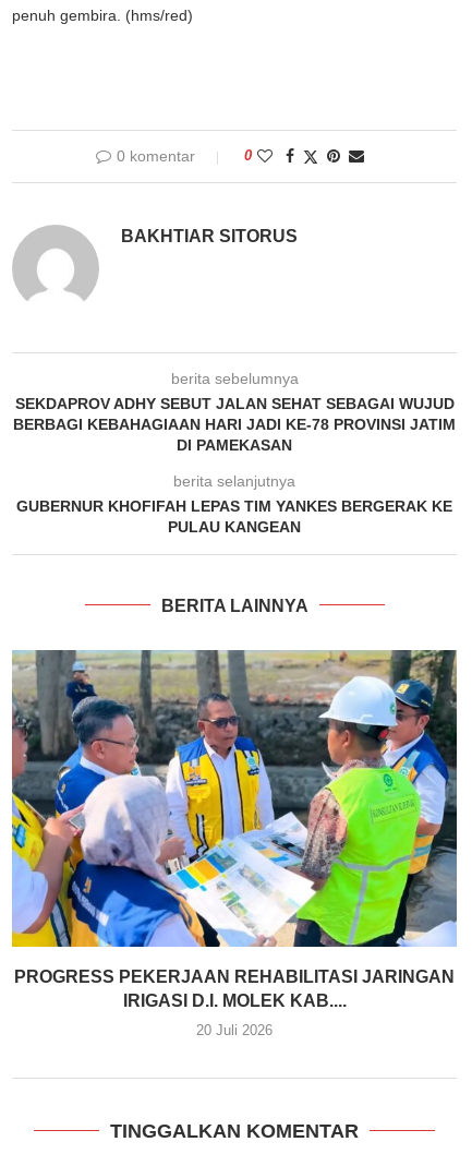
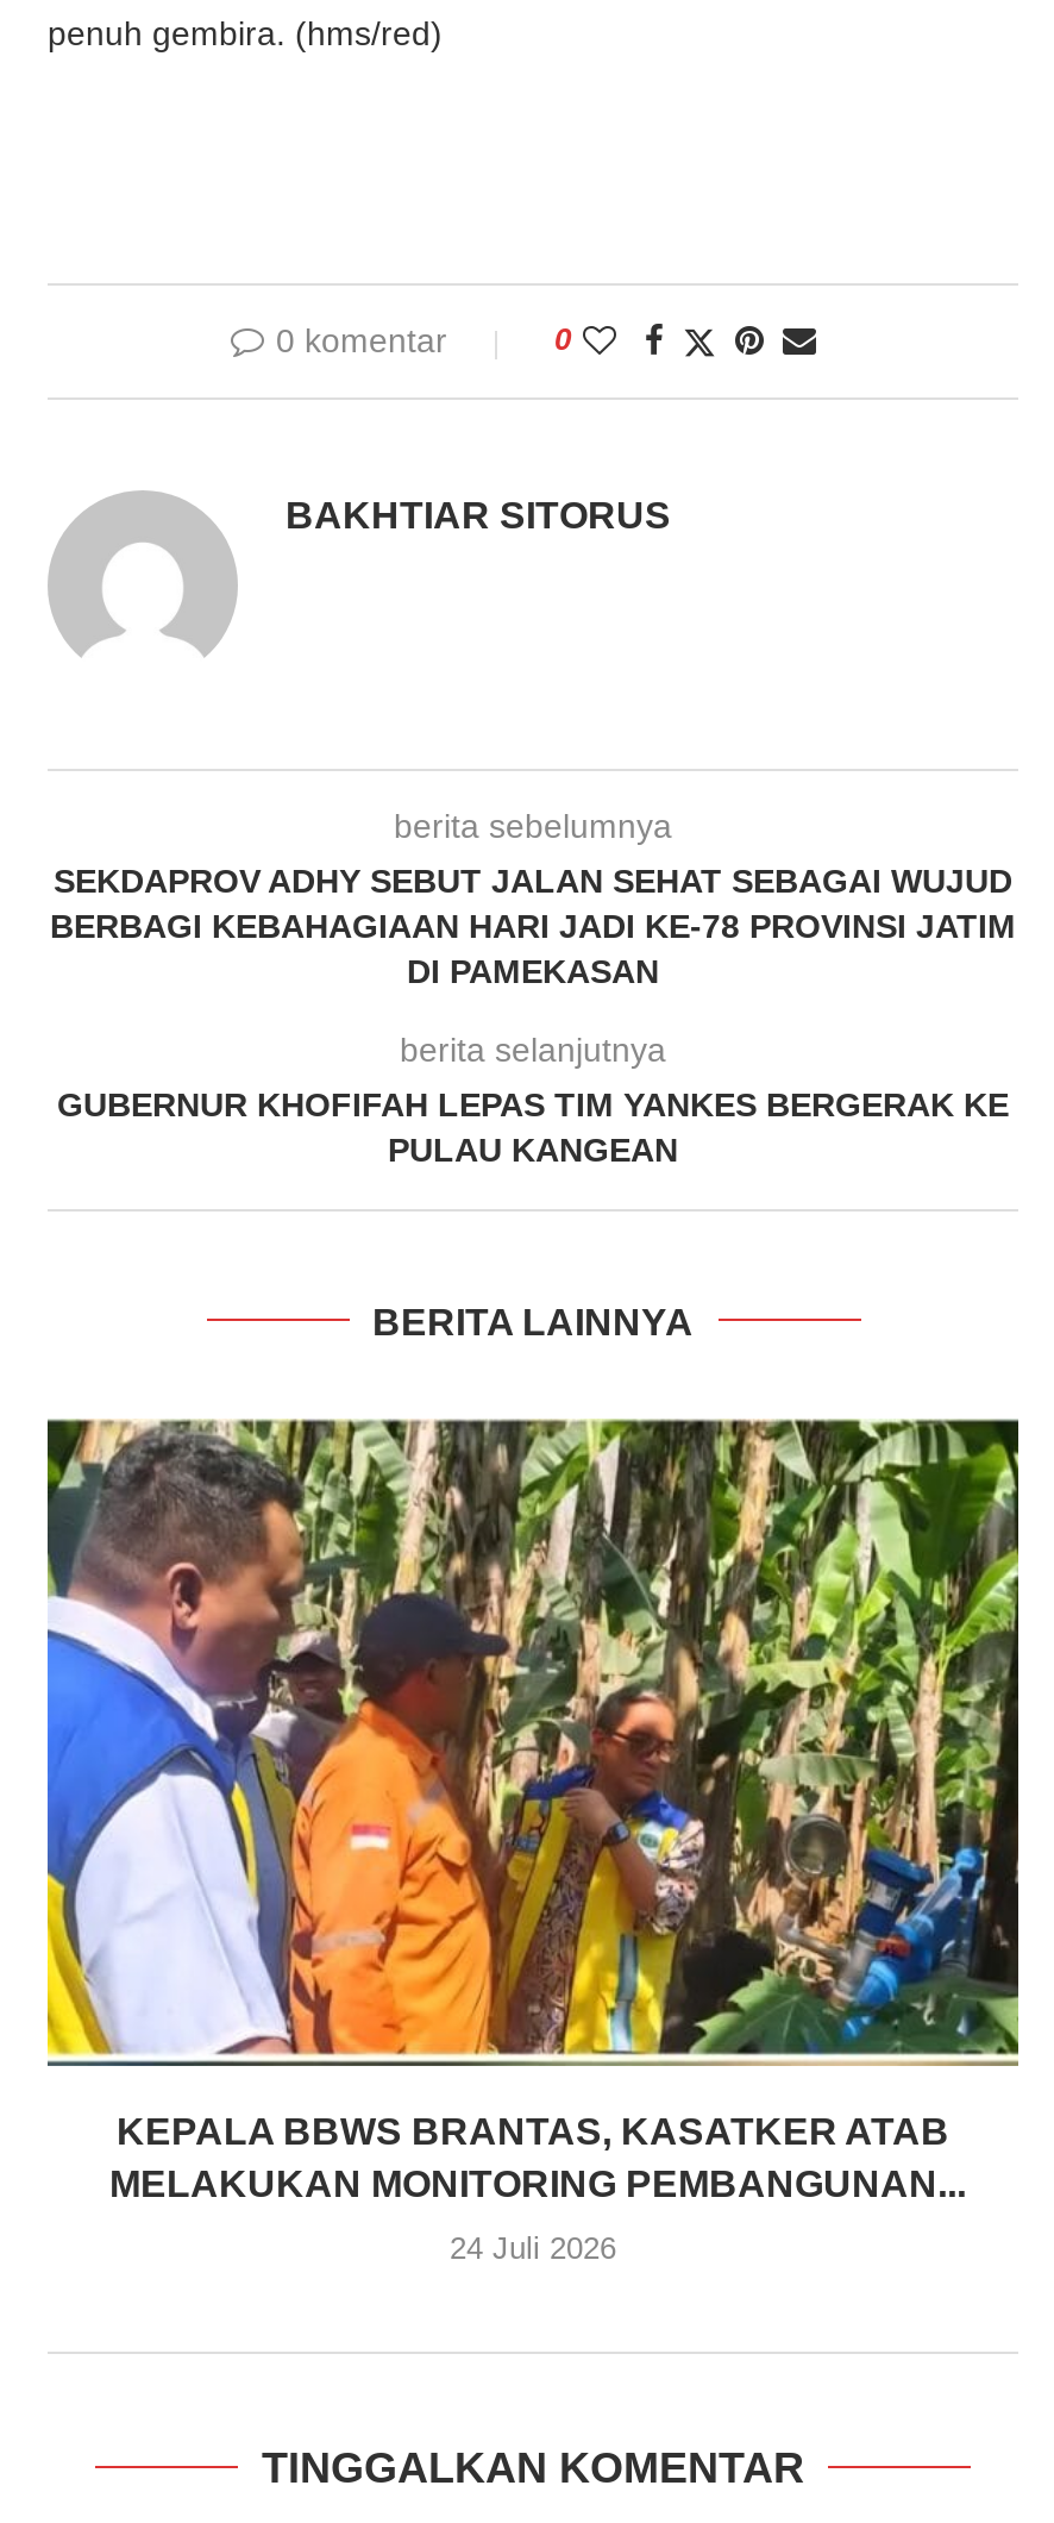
[11,649,458,1010] [image] | PROGRESS PEKERJAAN REHABILITASI JARINGAN | IRIGASI D.I. MOLEK KAB.... -> [45,1419,1021,2204] [image] | KEPALA BBWS BRANTAS, KASATKER ATAB | MELAKUKAN MONITORING PEMBANGUNAN...
[196,1022,273,1038] 20 Juli 2026 -> [450,2230,616,2266] 24 Juli 2026

